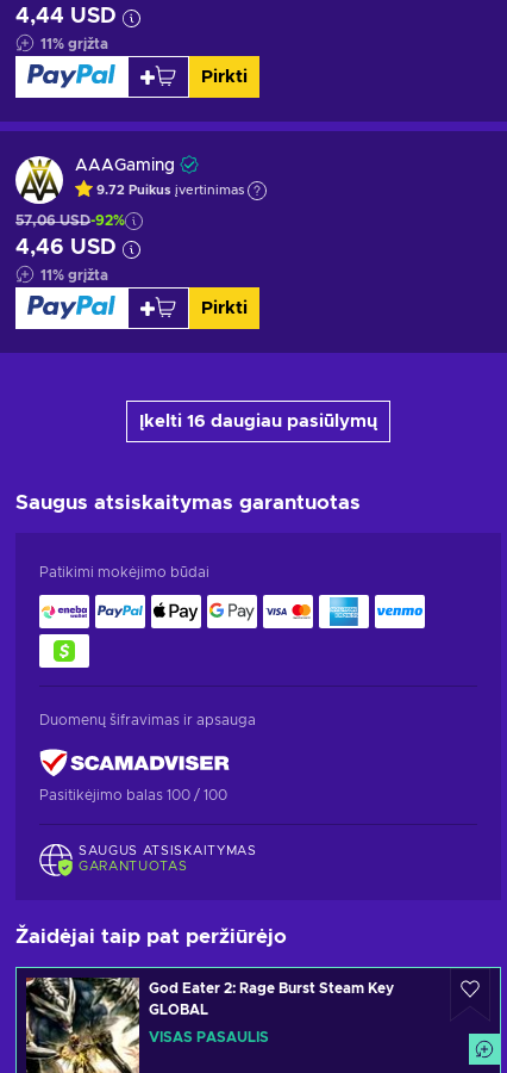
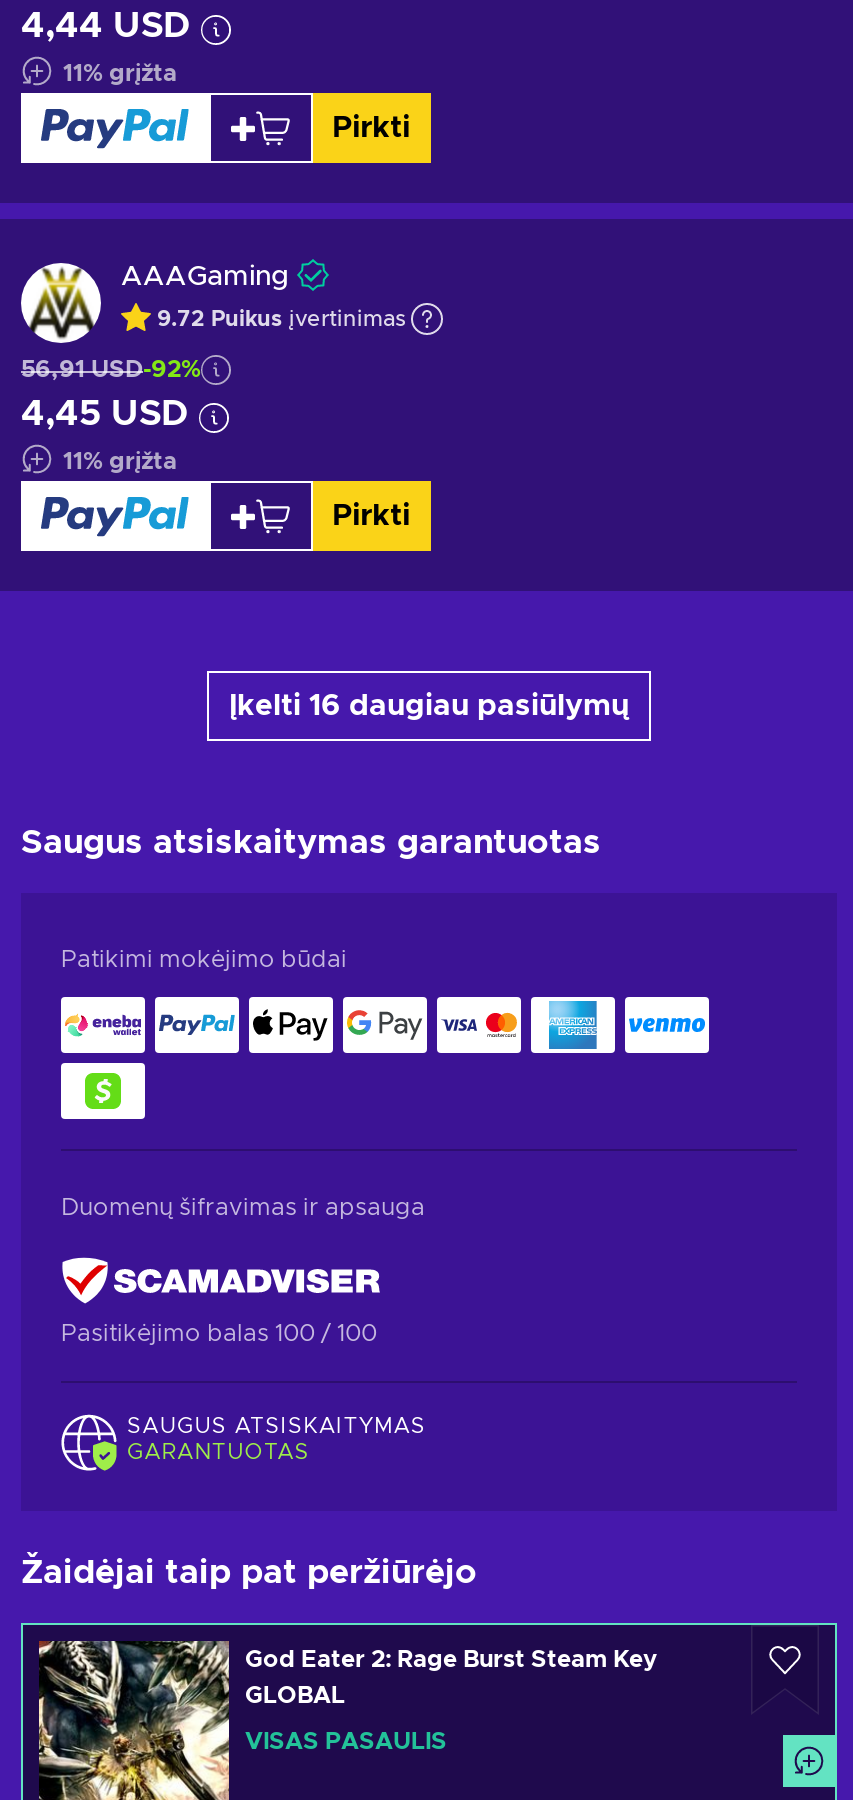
[15,213,125,227] 57,06 USD-92% -> [21,357,201,381] 56,91 USD-92%
[15,237,117,258] 4,46 USD -> [21,397,189,433] 4,45 USD

